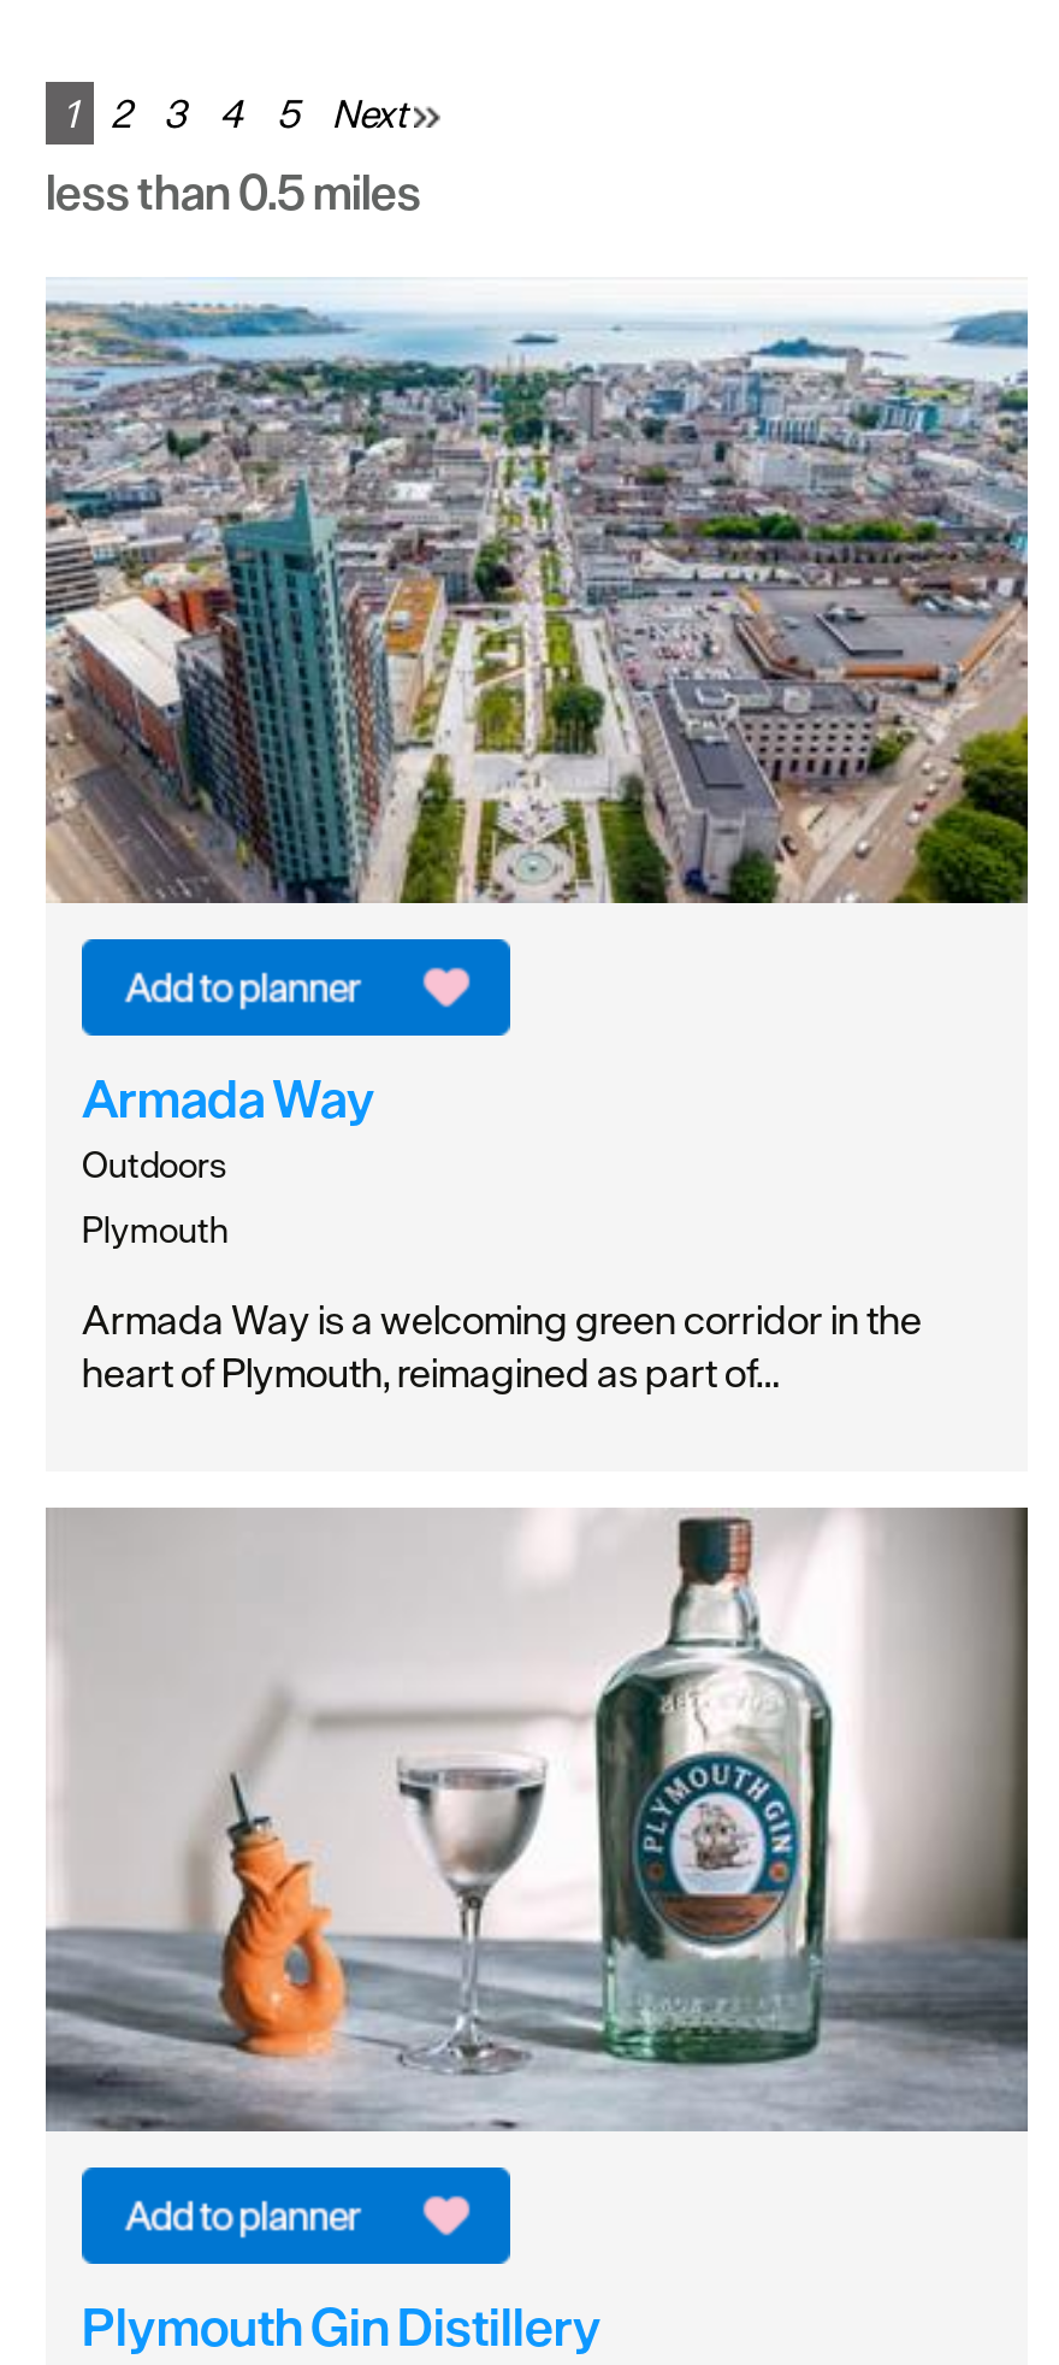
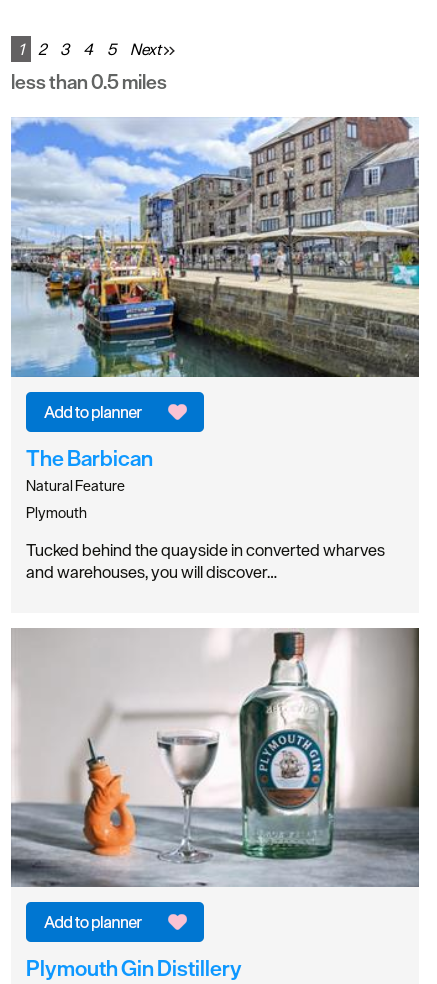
[43,277,1030,906] [image] -> [10,116,420,378] [image]
[82,1064,375,1186] Armada Way | Outdoors -> [26,444,153,495] The Barbican | Natural Feature
[82,1292,922,1398] Armada Way is a welcoming green corridor in the | heart of Plymouth, reimagined as part of… -> [26,539,385,583] Tucked behind the quayside in converted wharves | and warehouses, you will discover…

